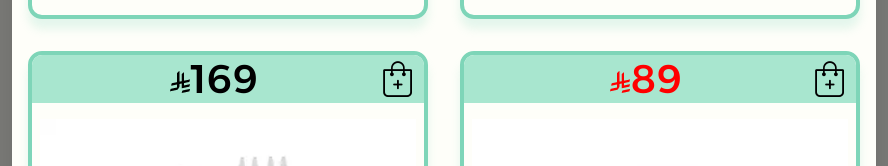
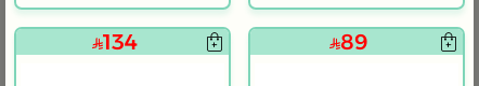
[191,54,259,102] 169 -> [103,29,138,55] 134

